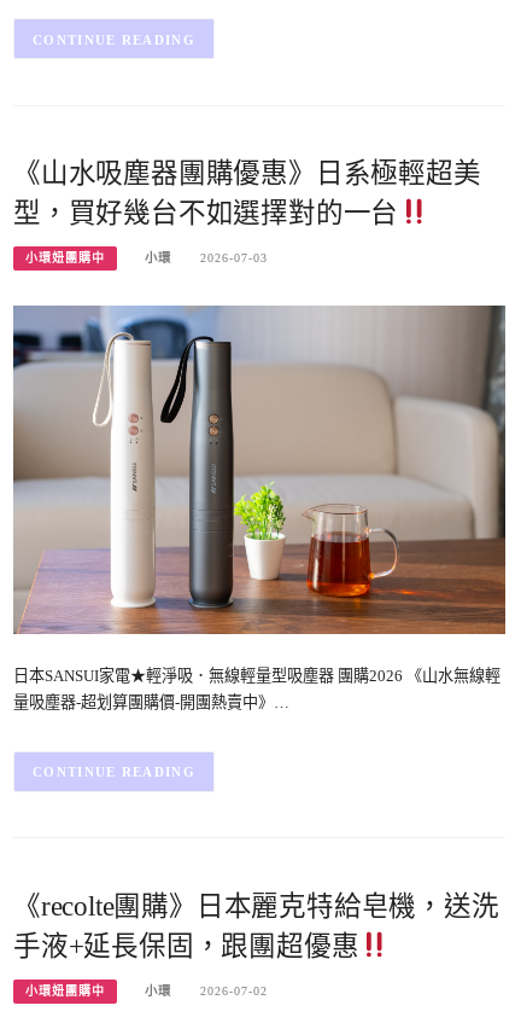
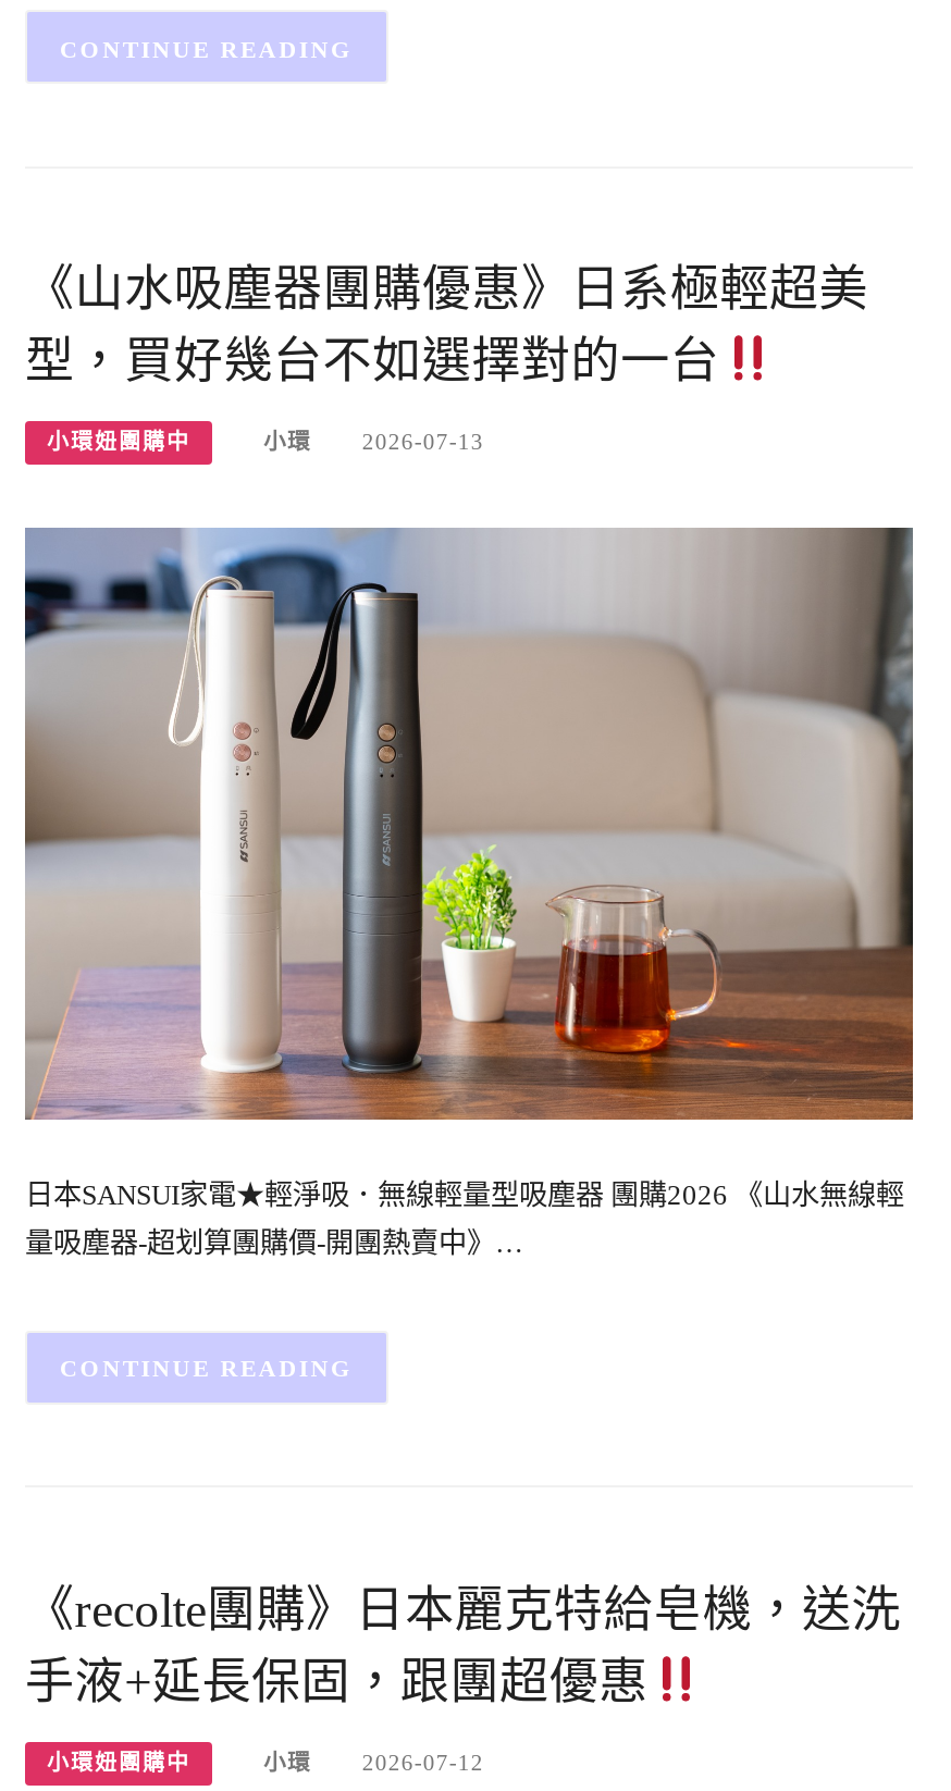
[200,252,268,265] 2026-07-03 -> [362,431,484,455] 2026-07-13
[200,984,268,998] 2026-07-02 -> [362,1751,484,1775] 2026-07-12

